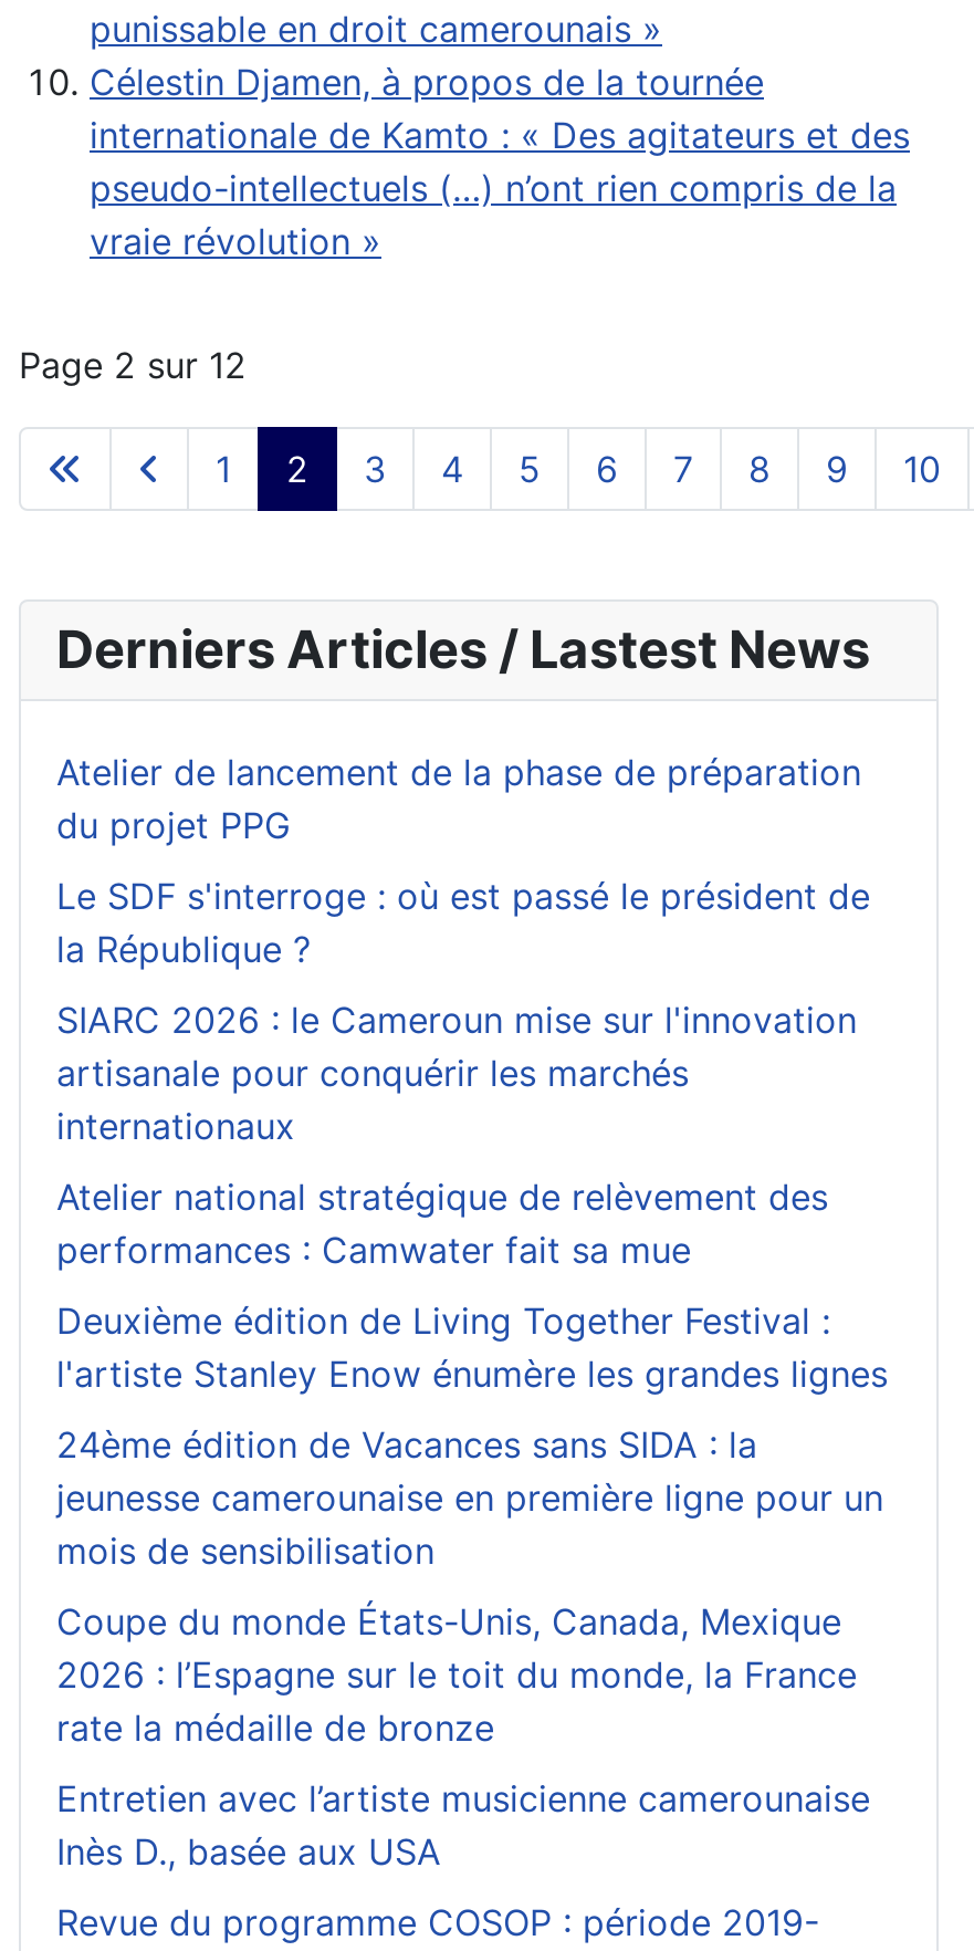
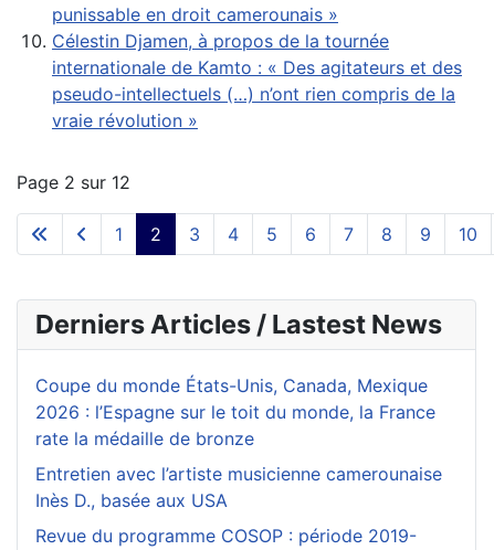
[56,750,899,1573] Atelier de lancement de la phase de préparation | du projet PPG | Le SDF s'interroge : où est passé le président de | la République ? | SIARC 2026 : le Cameroun mise sur l'innovation | artisanale pour conquérir les marchés | internationaux | Atelier national stratégique de relèvement des | performances : Camwater fait sa mue | Deuxième édition de Living Together Festival : | l'artiste Stanley Enow énumère les grandes lignes | 24ème édition de Vacances sans SIDA : la | jeunesse camerounaise en première ligne pour un | mois de sensibilisation -> none

